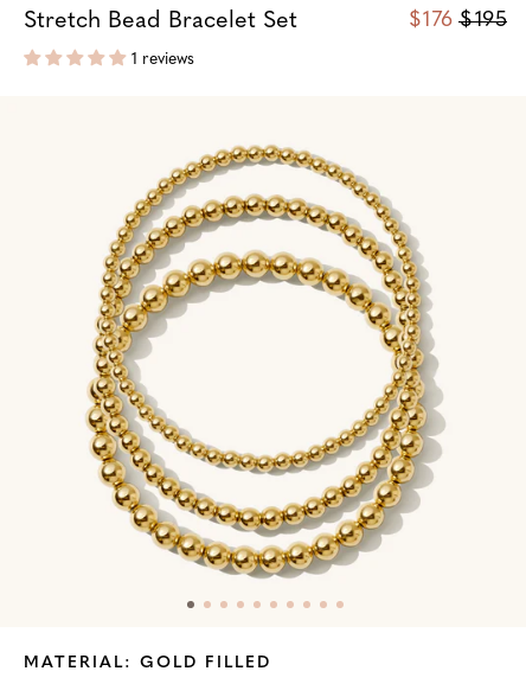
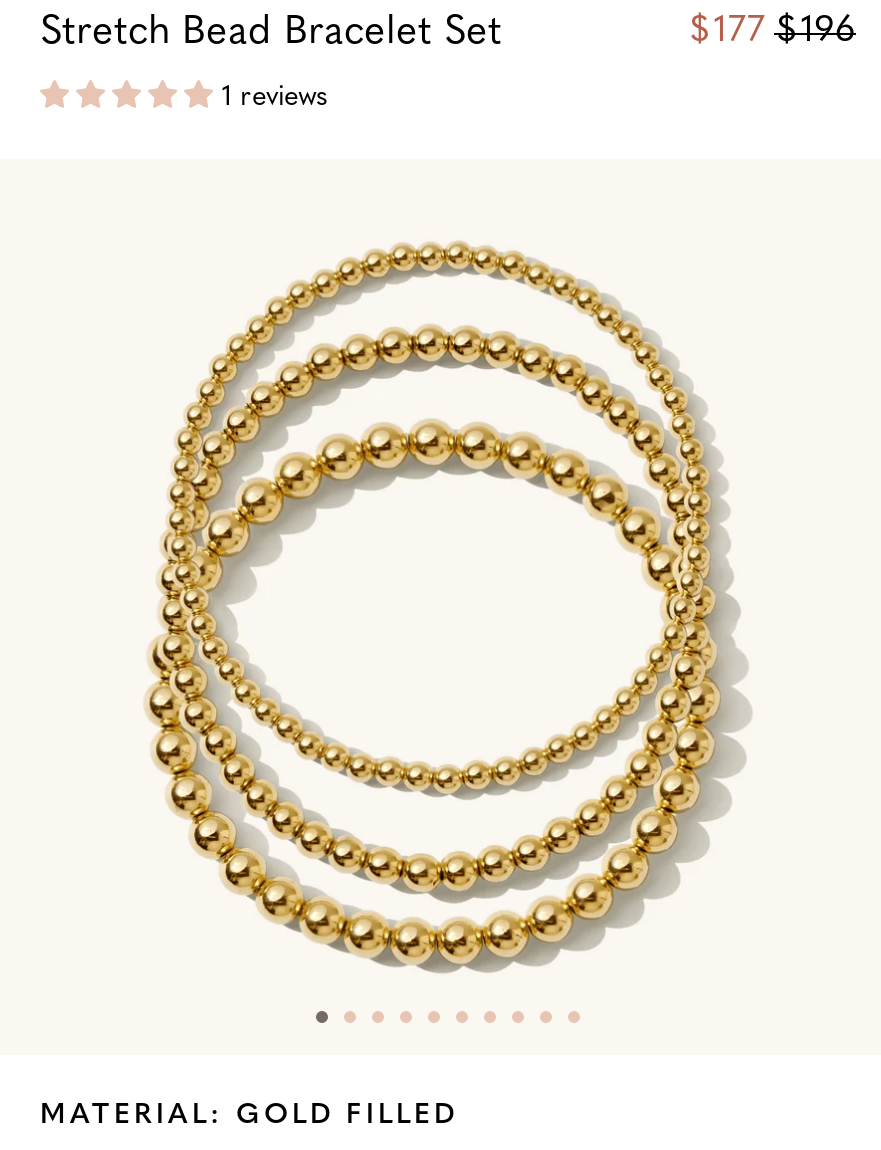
[407,9,507,32] $176 $195 -> [687,13,856,51] $177 $196

